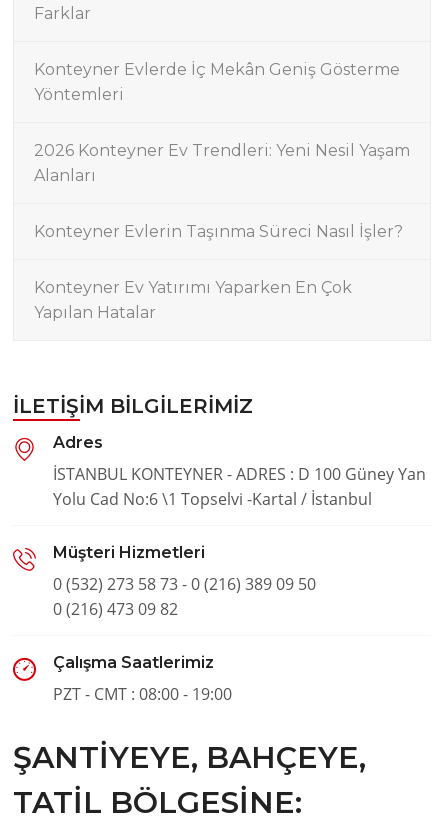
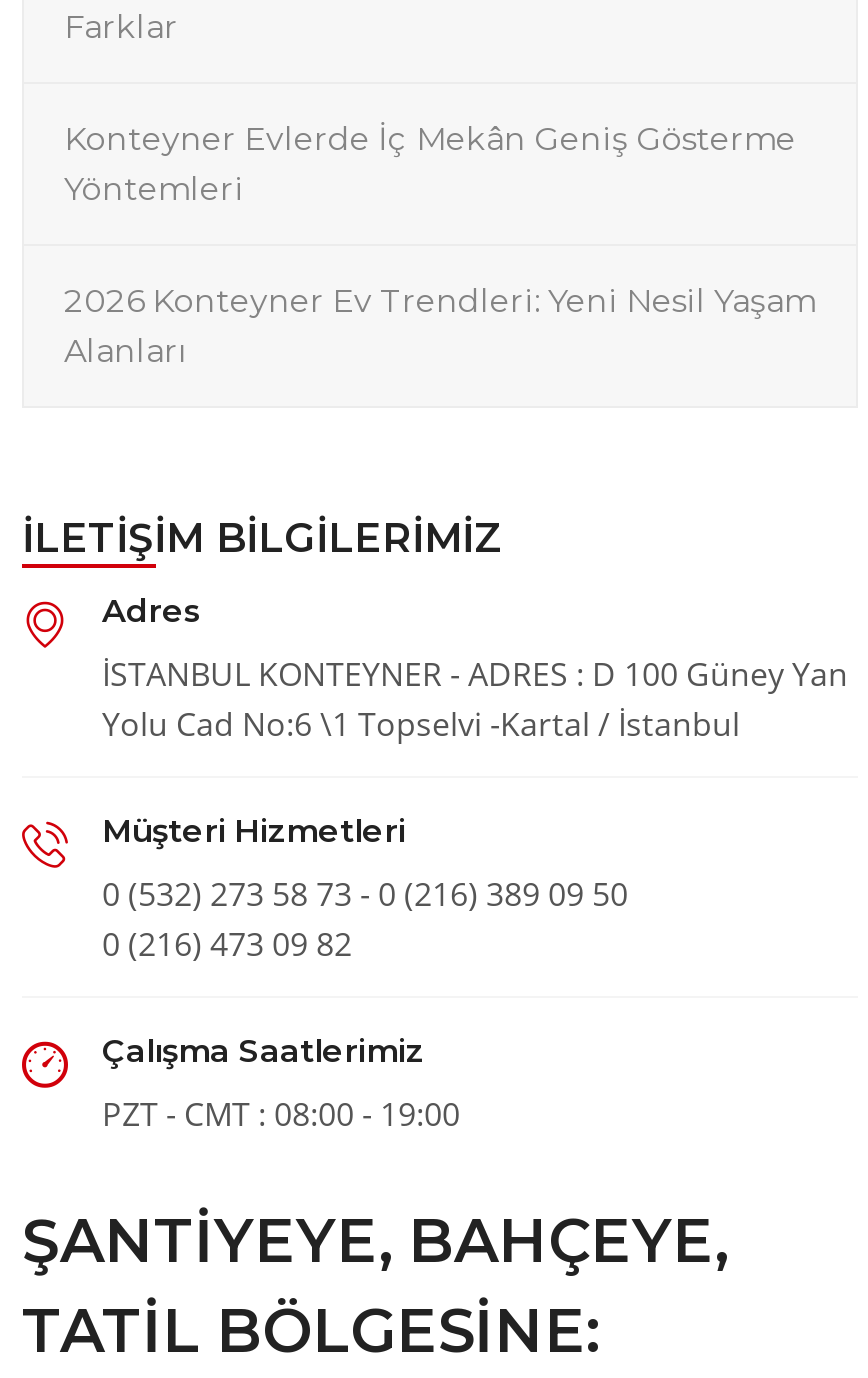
[34,222,403,322] Konteyner Evlerin Taşınma Süreci Nasıl İşler? | Konteyner Ev Yatırımı Yaparken En Çok | Yapılan Hatalar -> none

